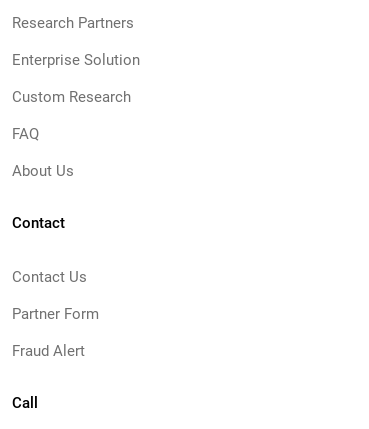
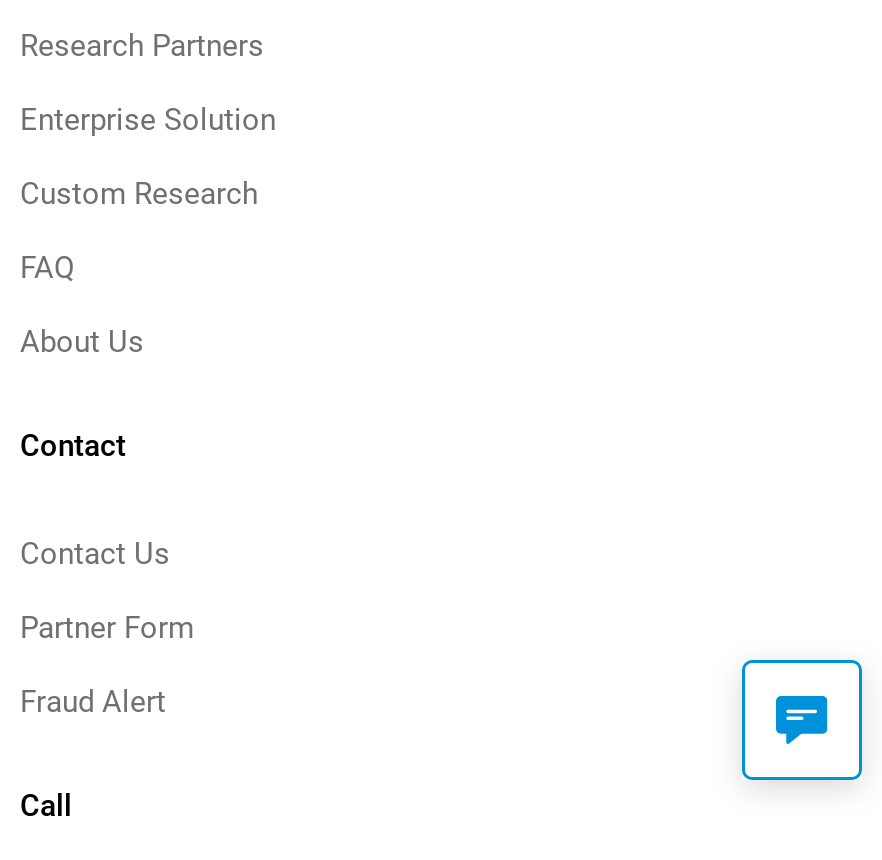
none -> [734,656,870,796] [image]

